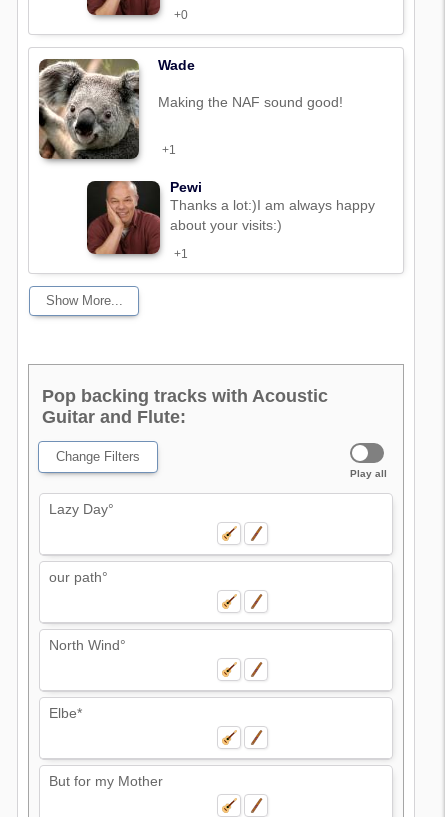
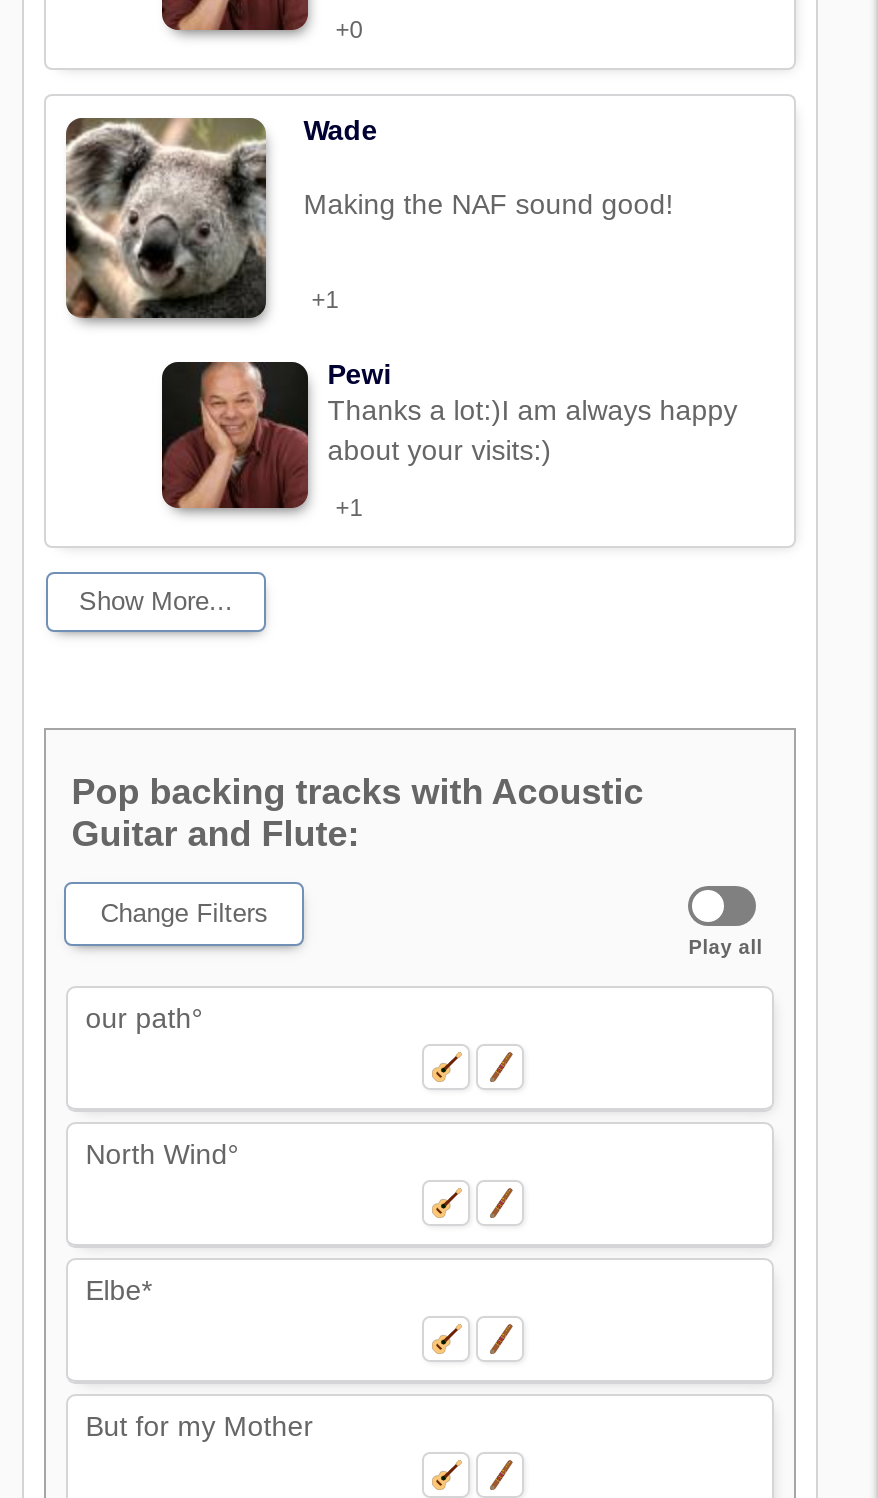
[49,501,114,517] Lazy Day° -> none

